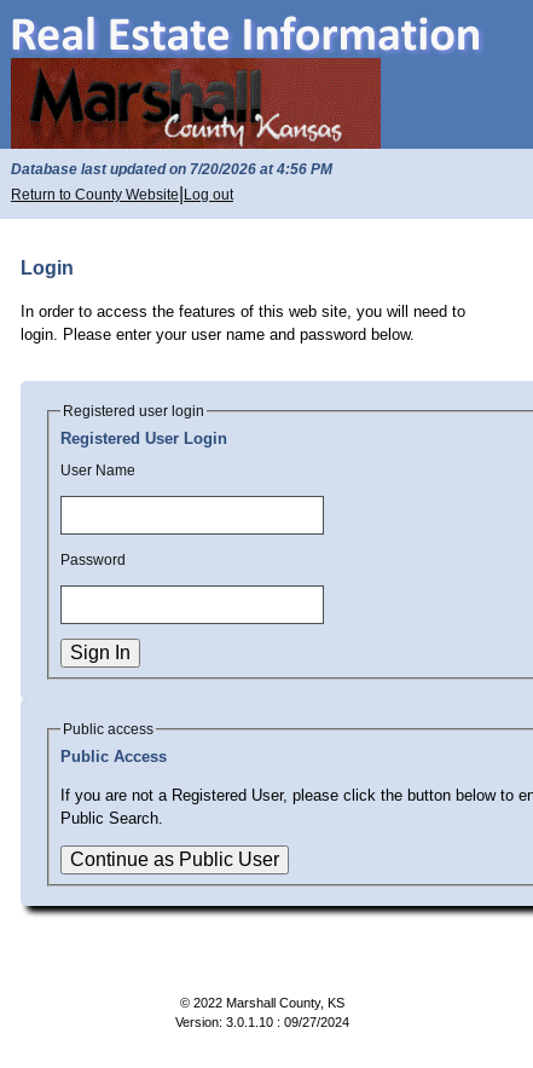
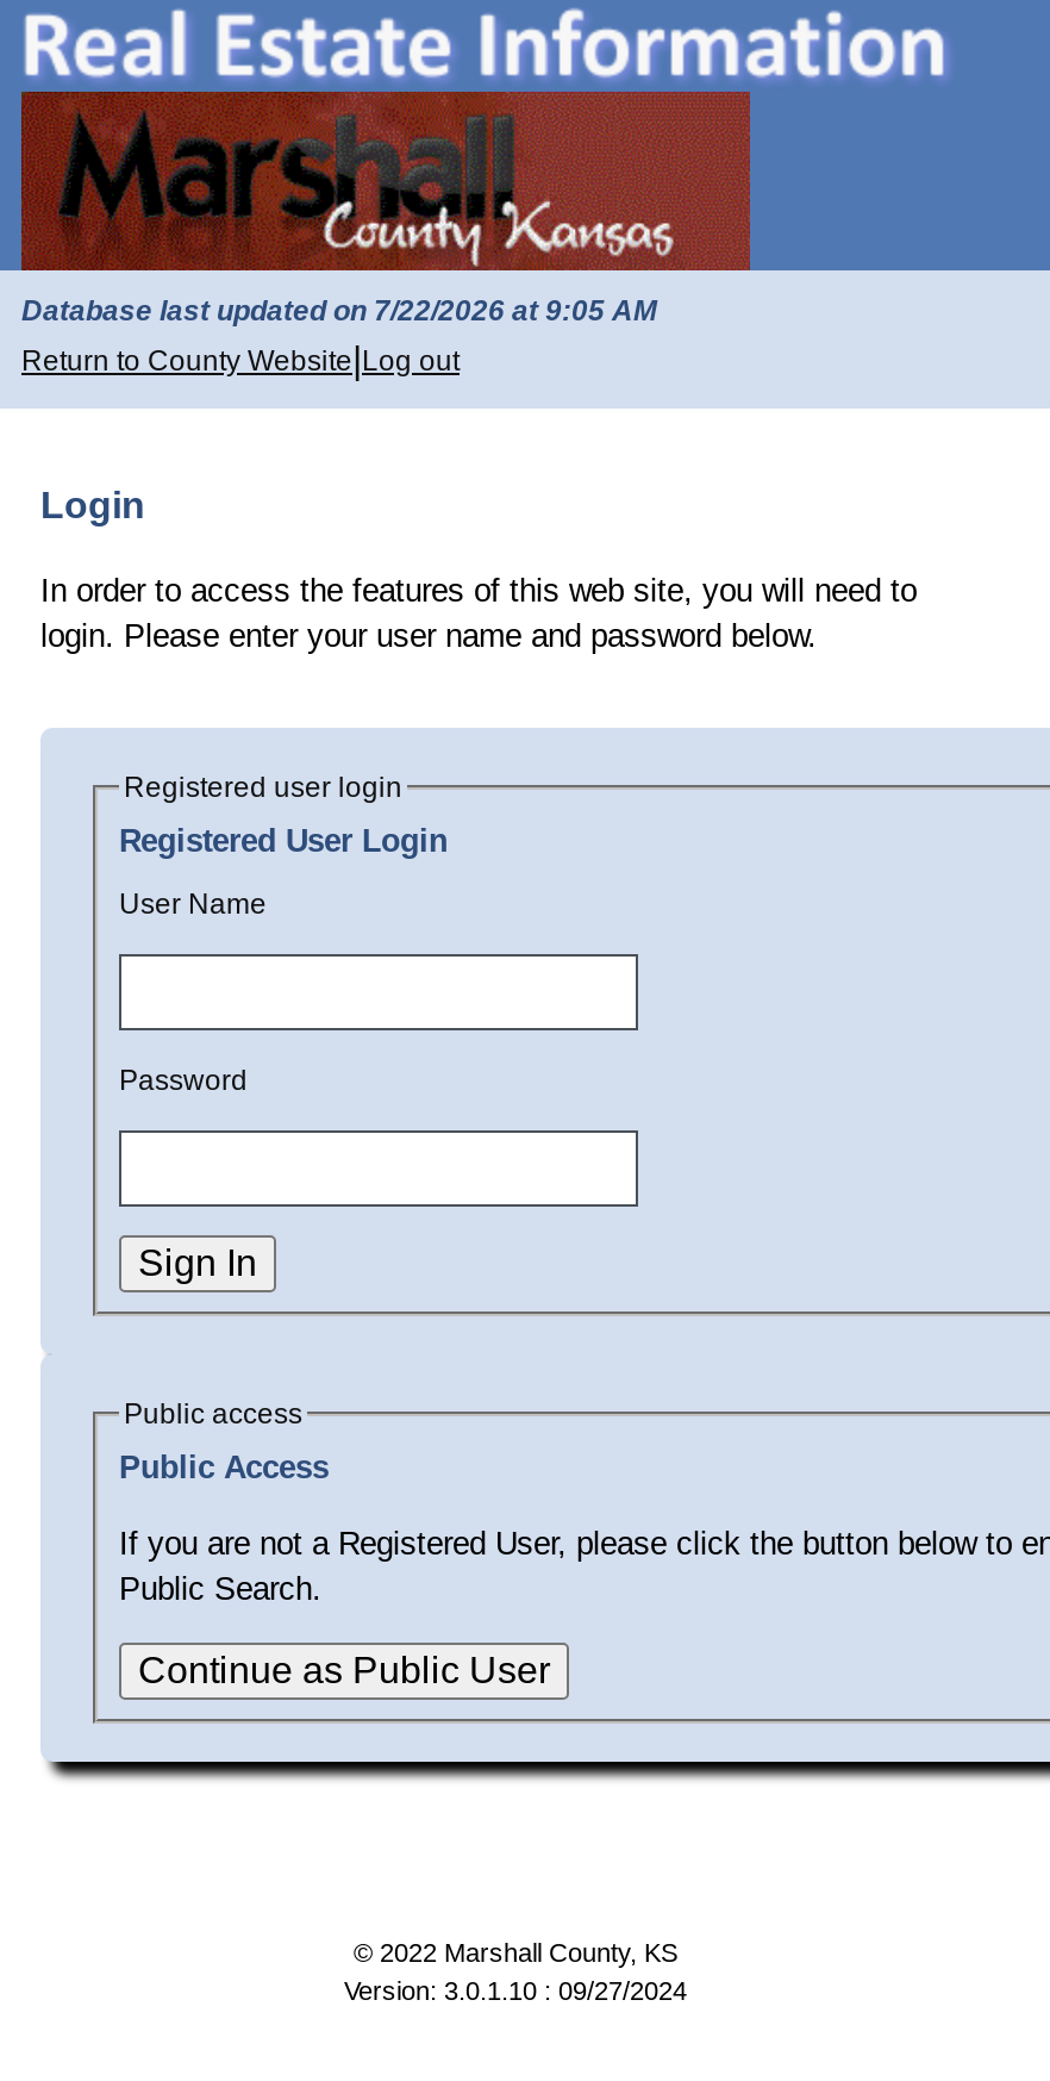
[11,161,332,178] Database last updated on 7/20/2026 at 4:56 PM -> [21,294,657,328] Database last updated on 7/22/2026 at 9:05 AM

